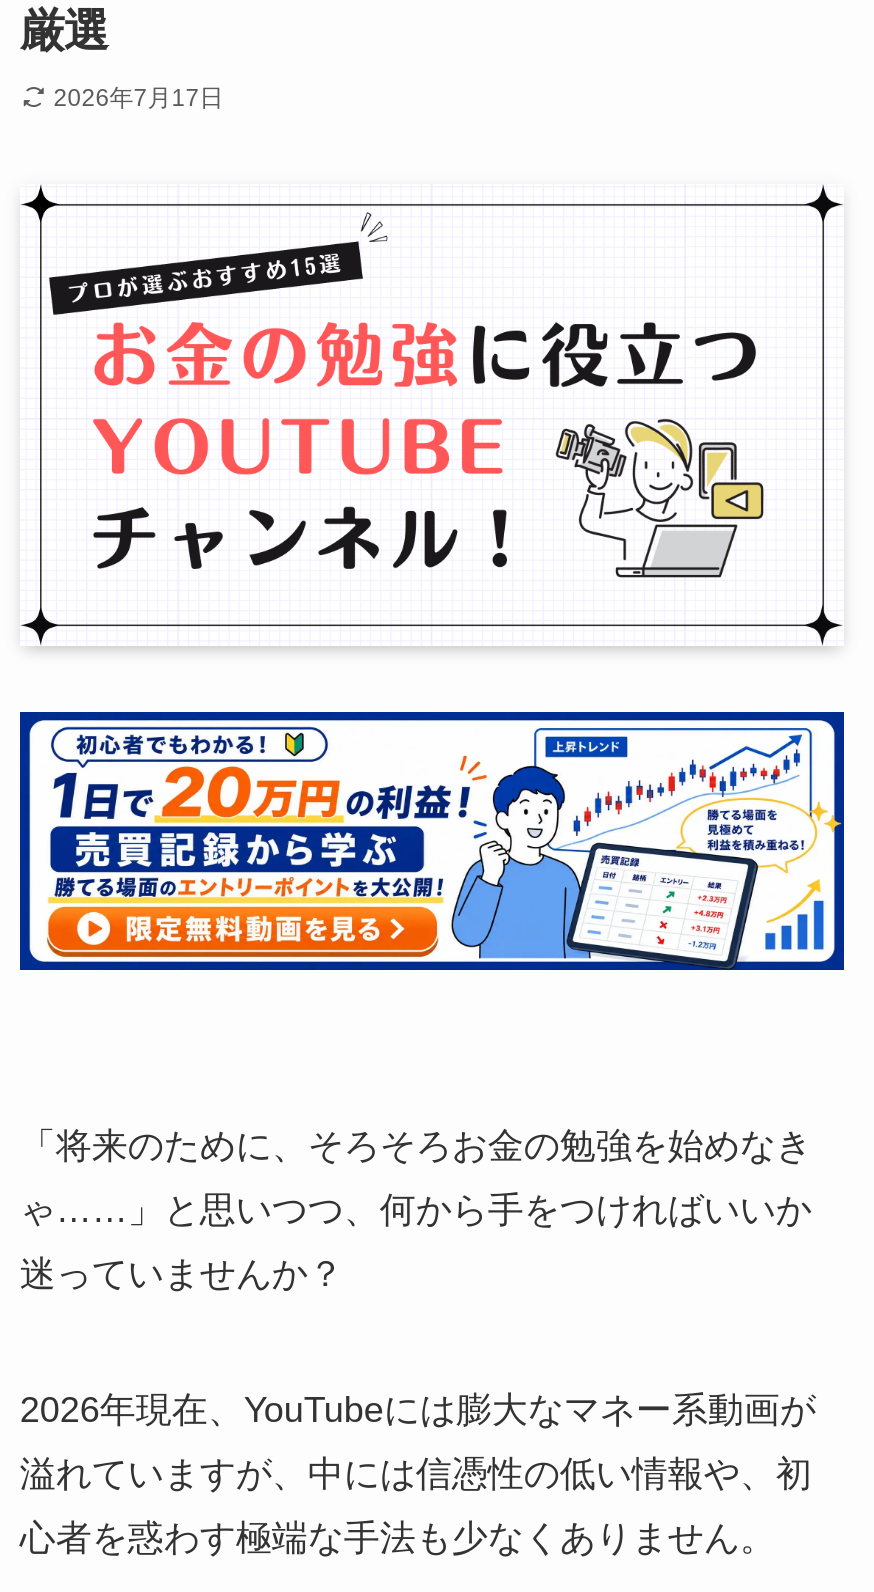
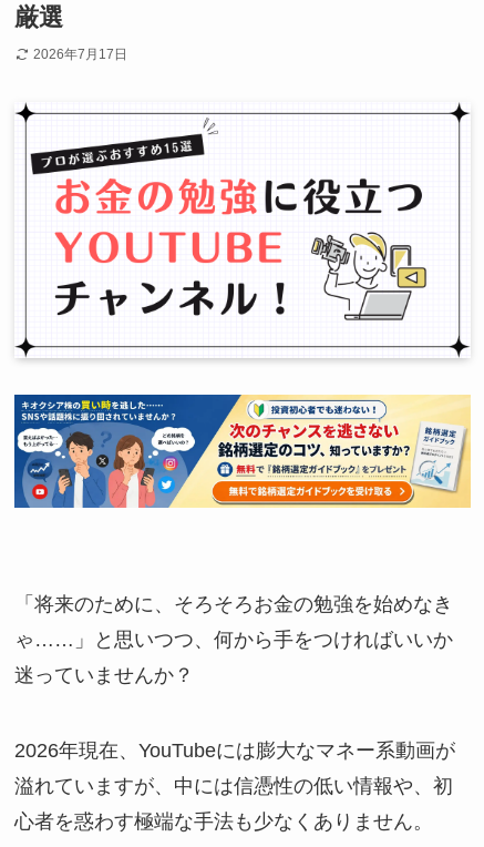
[20,710,846,972] [image] -> [14,394,472,509] [image]

